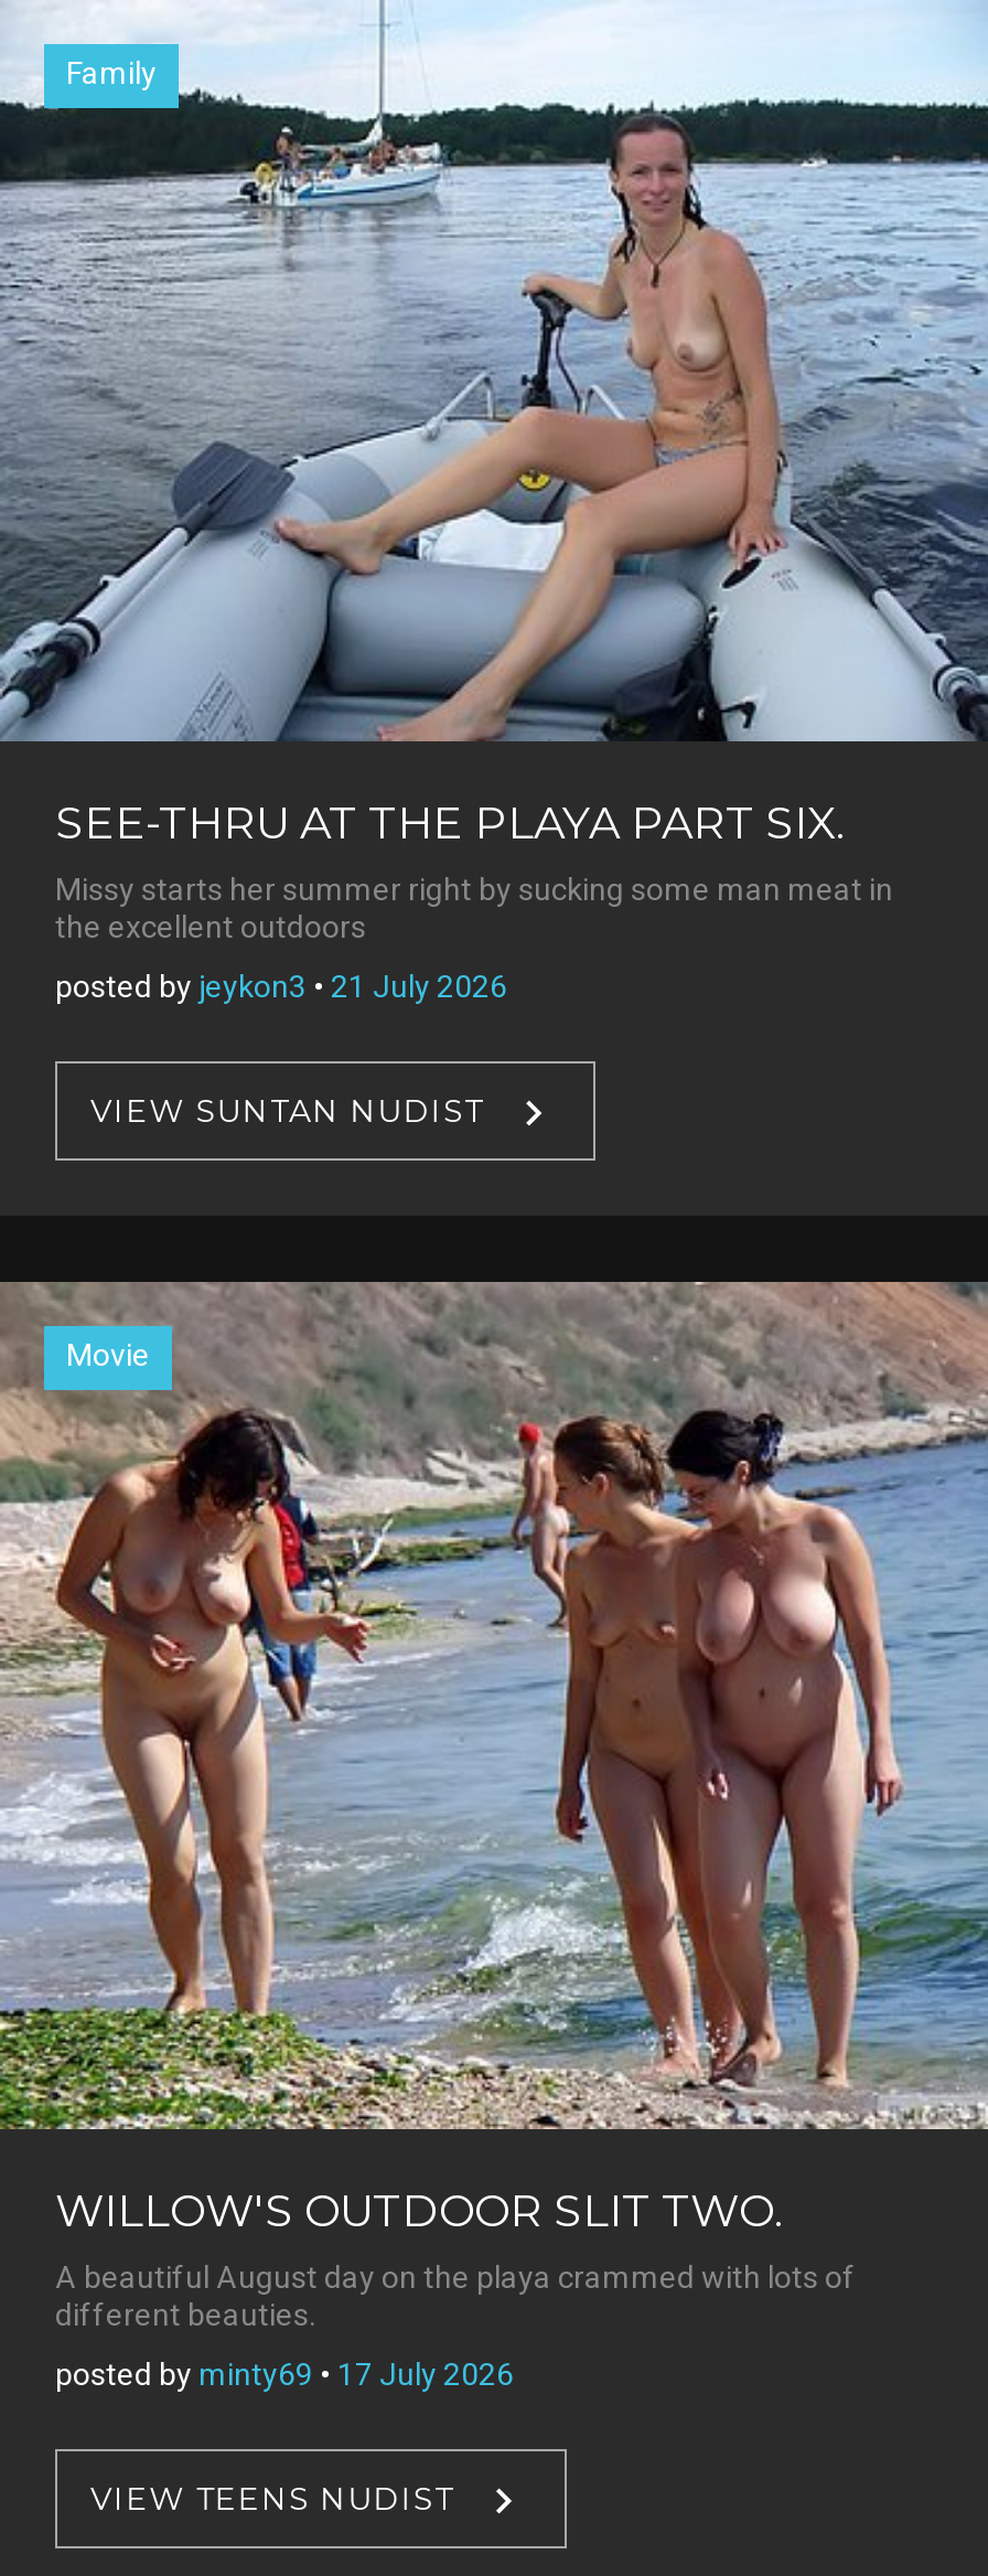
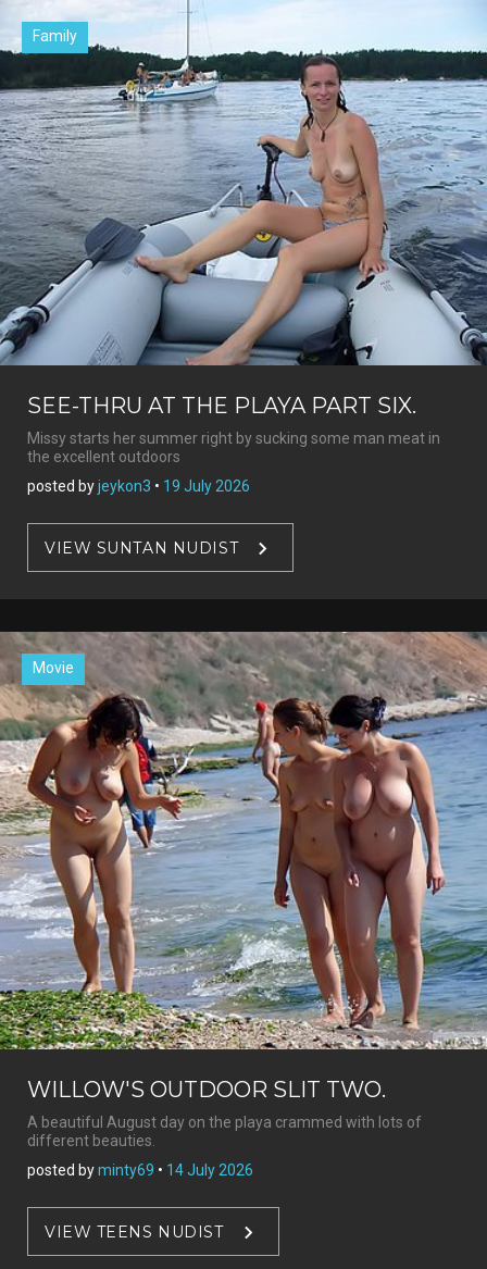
[55,968,507,1003] posted by jeykon3 • 21 July 2026 -> [27,477,250,494] posted by jeykon3 • 19 July 2026
[55,2357,514,2393] posted by minty69 • 17 July 2026 -> [27,1162,253,1179] posted by minty69 • 14 July 2026

